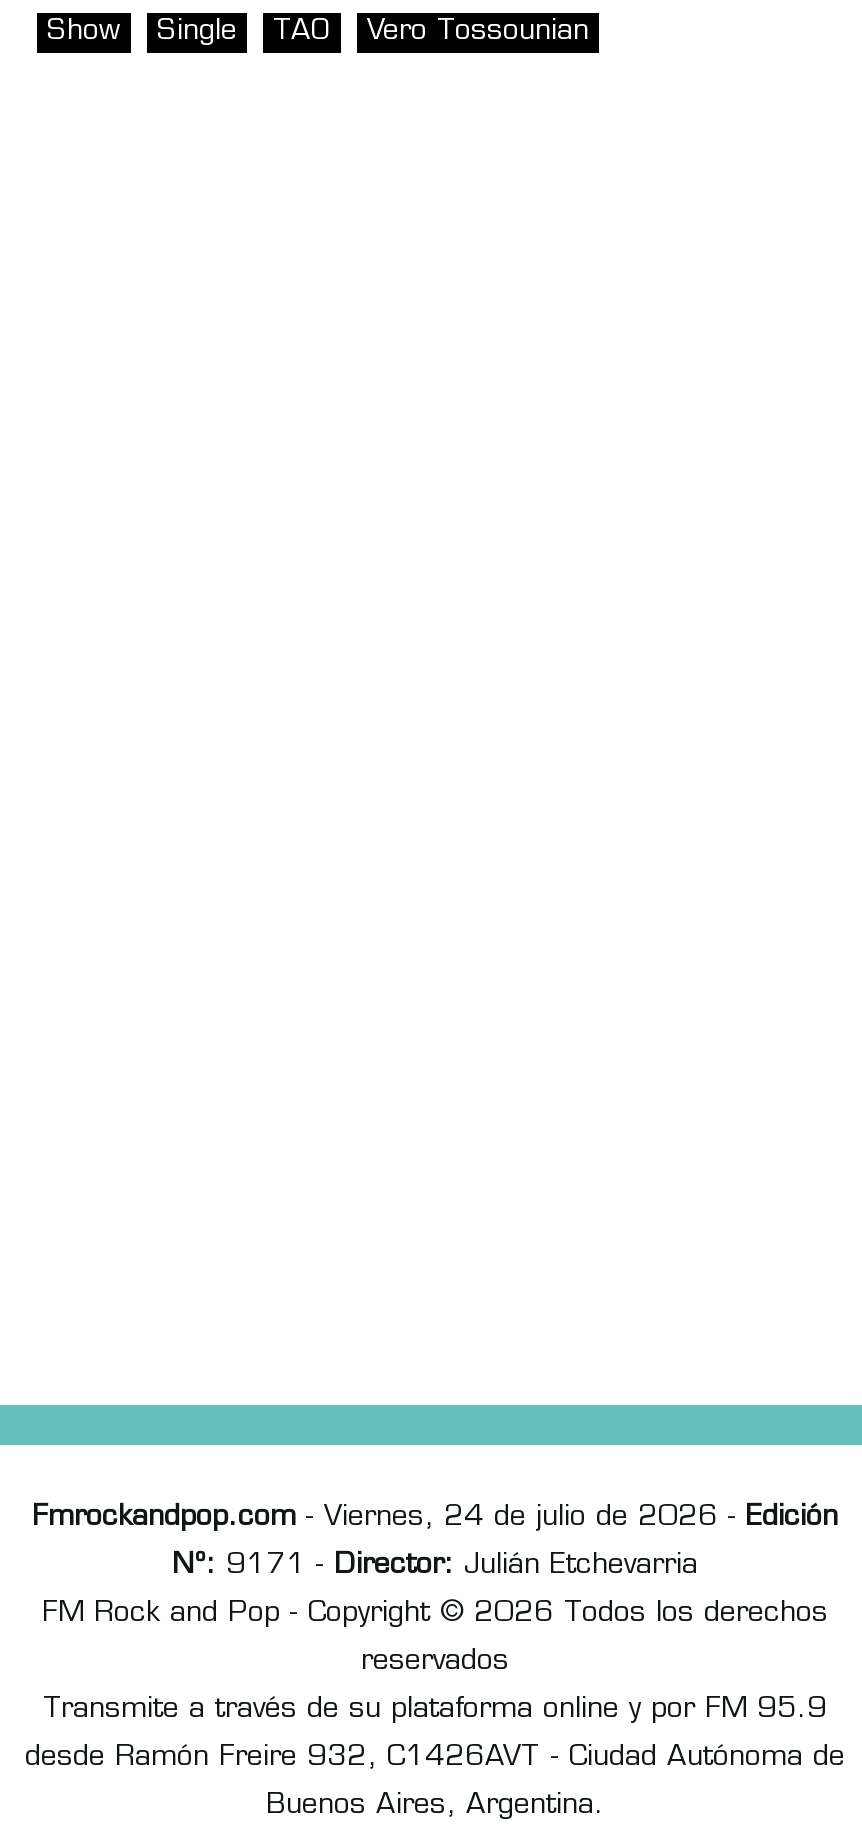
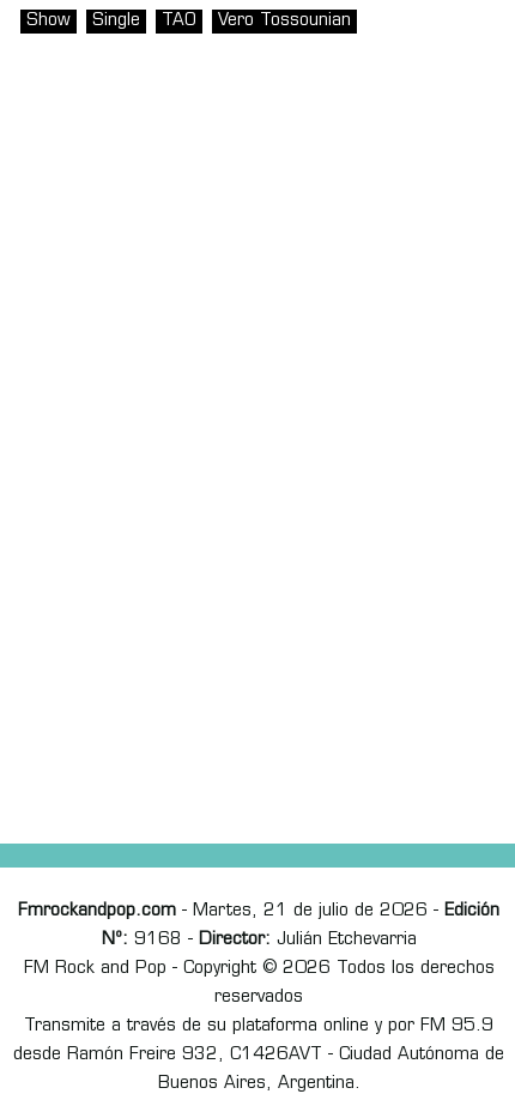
[32,1503,838,1533] Fmrockandpop.com - Viernes, 24 de julio de 2026 - Edición -> [18,902,499,920] Fmrockandpop.com - Martes, 21 de julio de 2026 - Edición
[172,1551,698,1581] Nº: 9171 - Director: Julián Etchevarria -> [101,931,416,949] Nº: 9168 - Director: Julián Etchevarria

